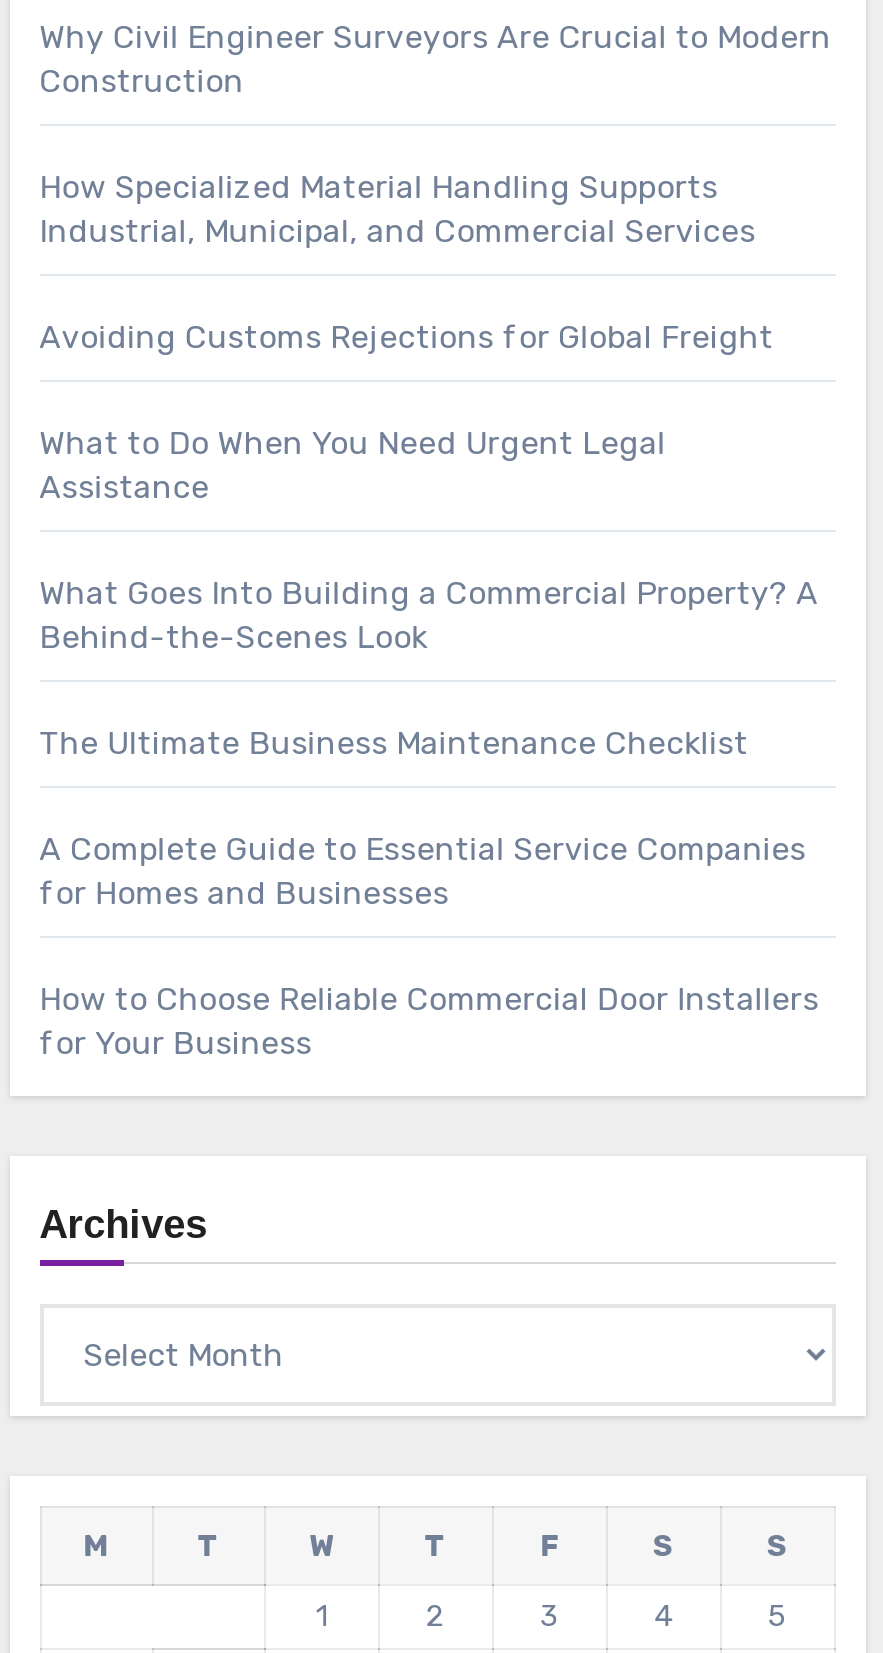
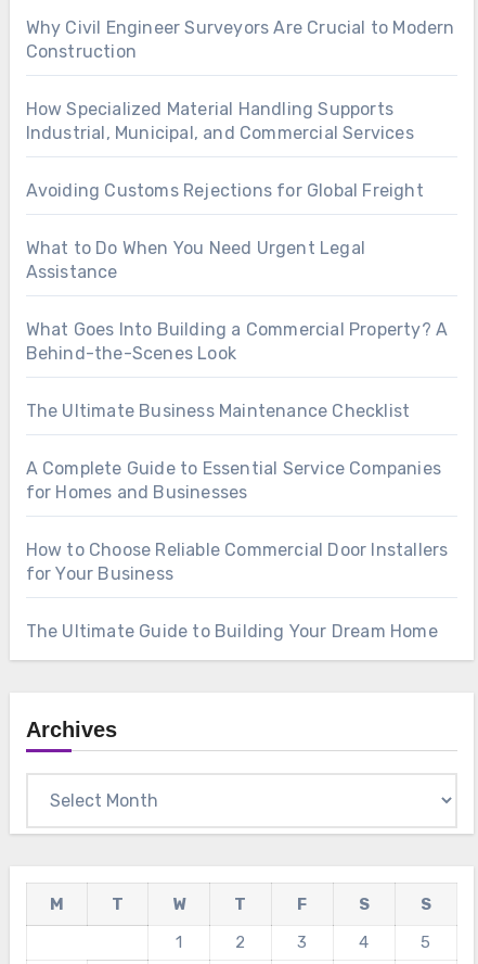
none -> [26,621,438,642] The Ultimate Guide to Building Your Dream Home

